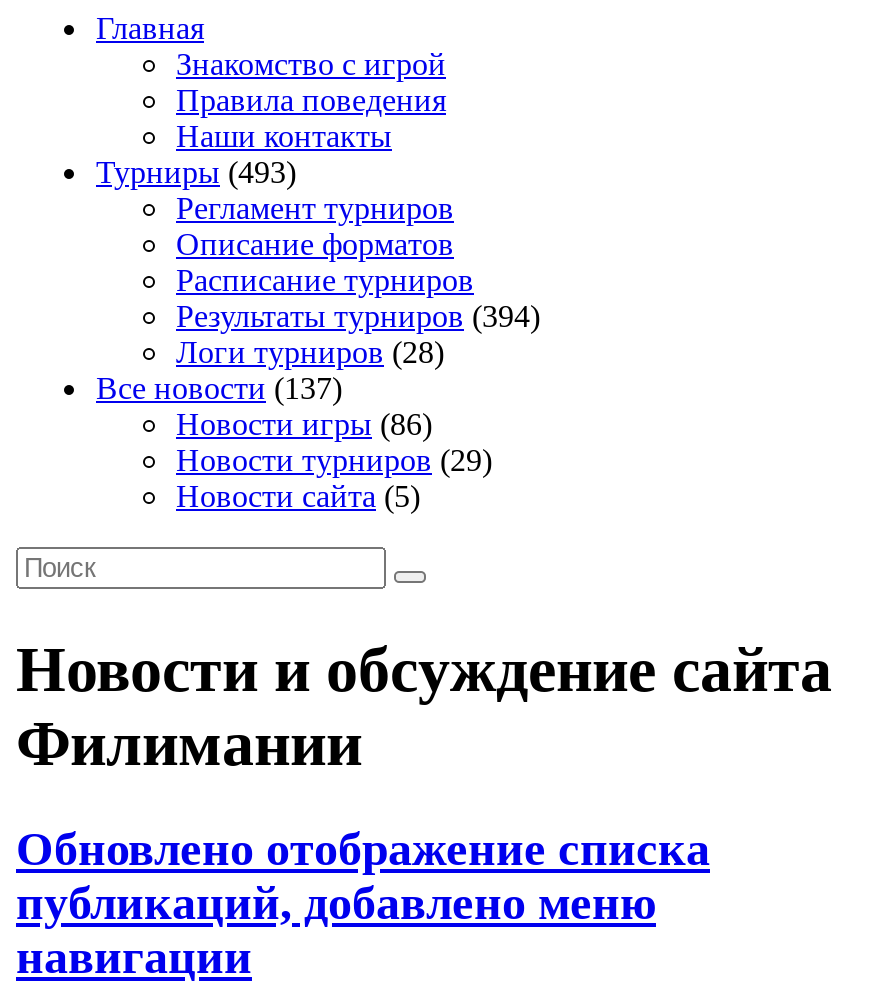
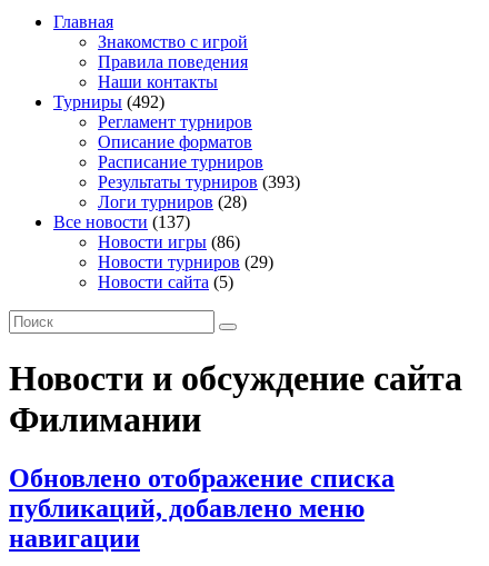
[96,156,296,190] Турниры (493) -> [53,93,164,112] Турниры (492)
[176,300,540,334] Результаты турниров (394) -> [98,173,300,192] Результаты турниров (393)

